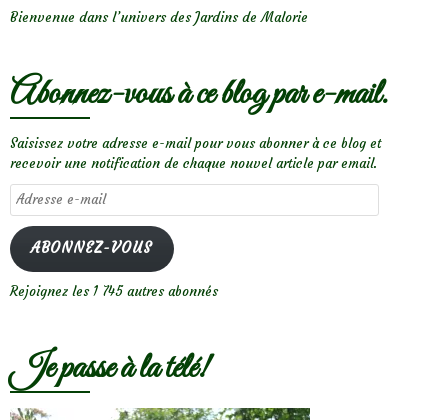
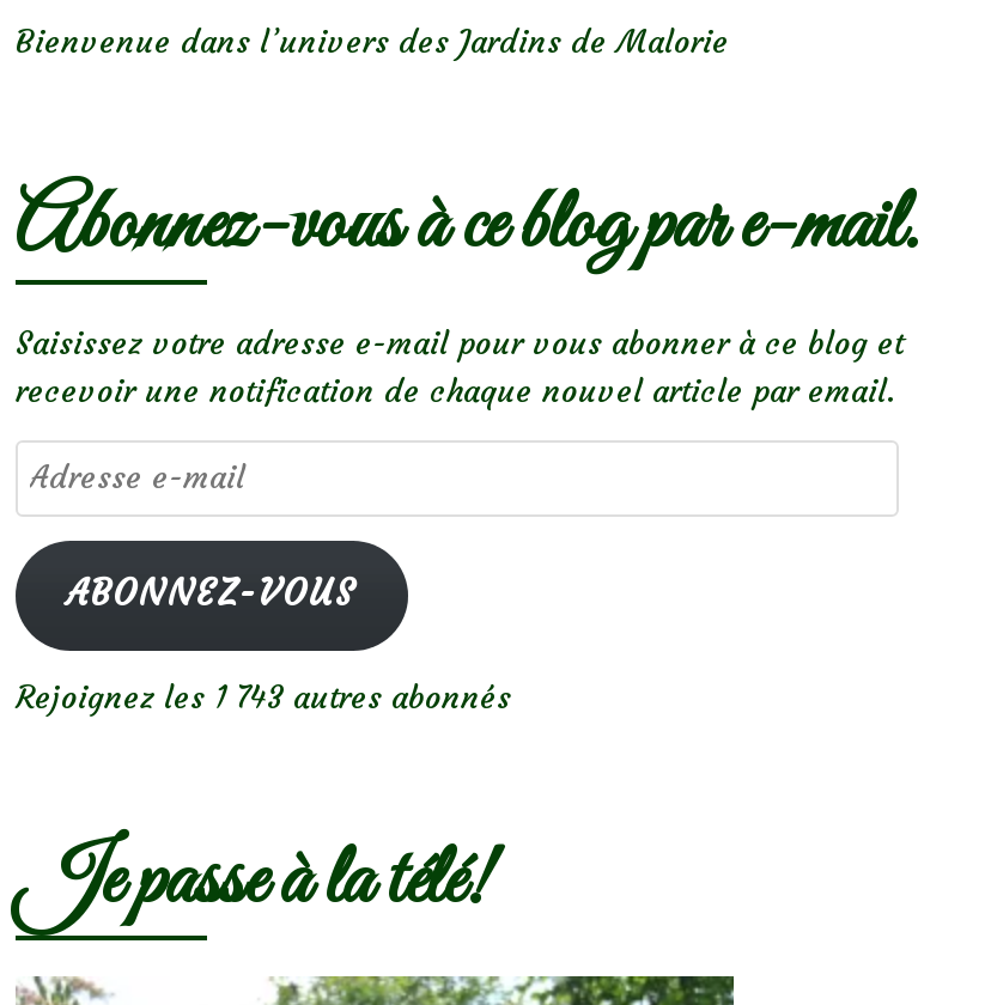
[10,283,218,300] Rejoignez les 1 745 autres abonnés -> [16,677,511,718] Rejoignez les 1 743 autres abonnés

